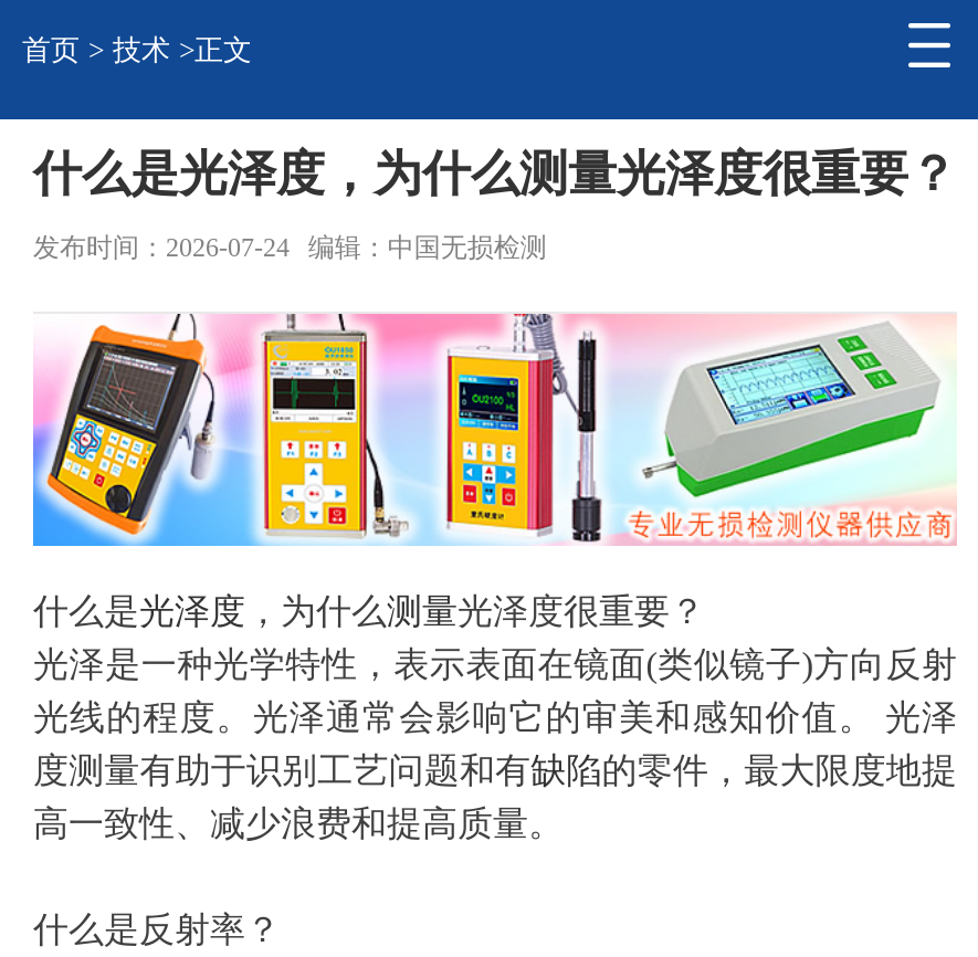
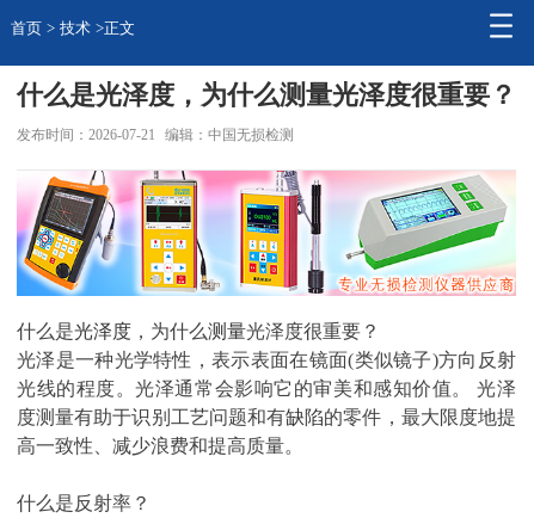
[33,232,547,263] 发布时间：2026-07-24 编辑：中国无损检测 -> [17,127,294,143] 发布时间：2026-07-21 编辑：中国无损检测

